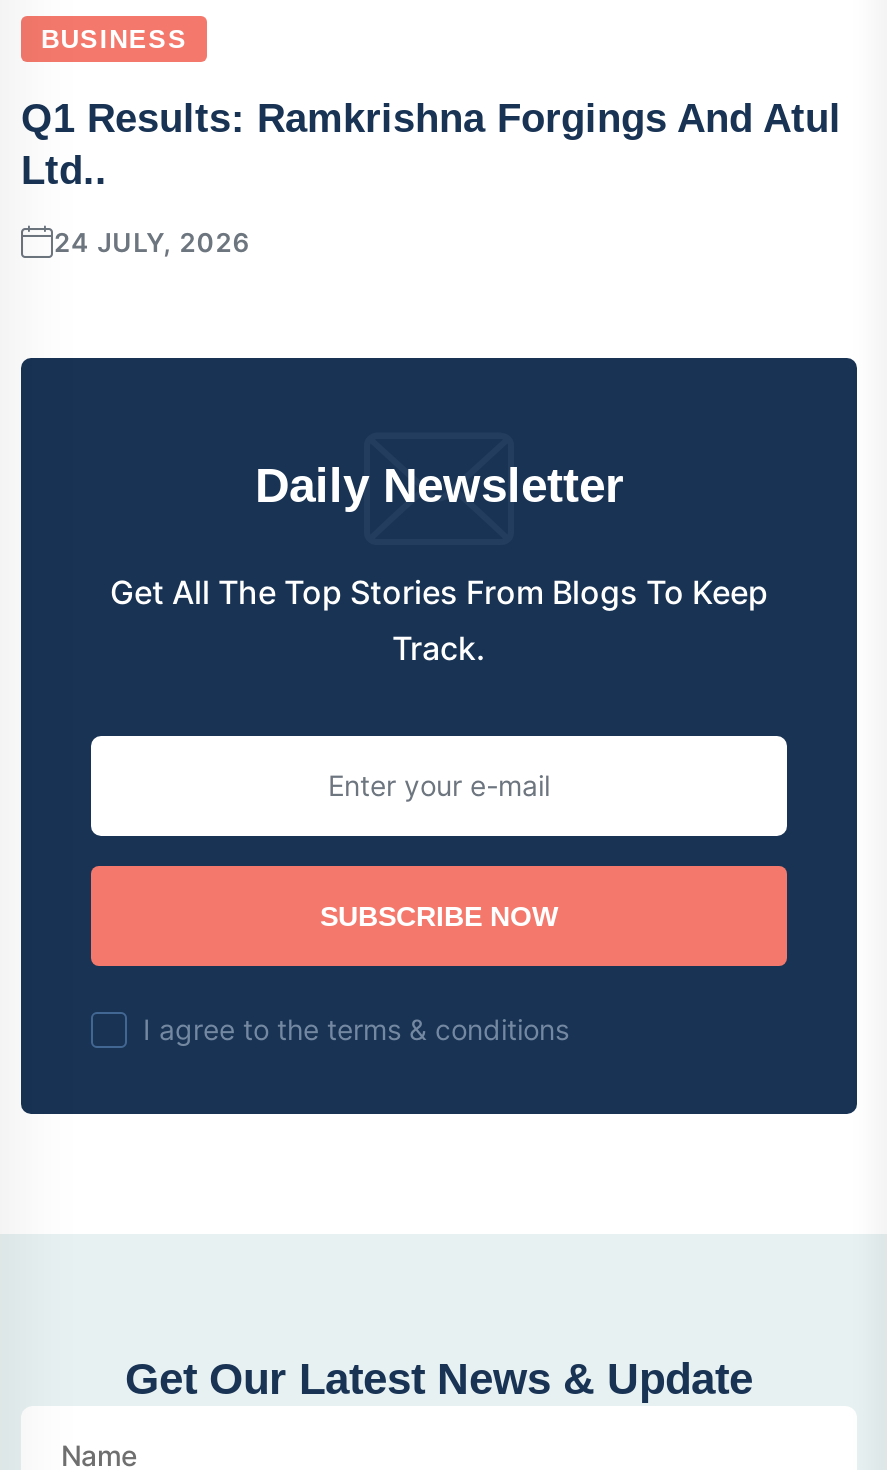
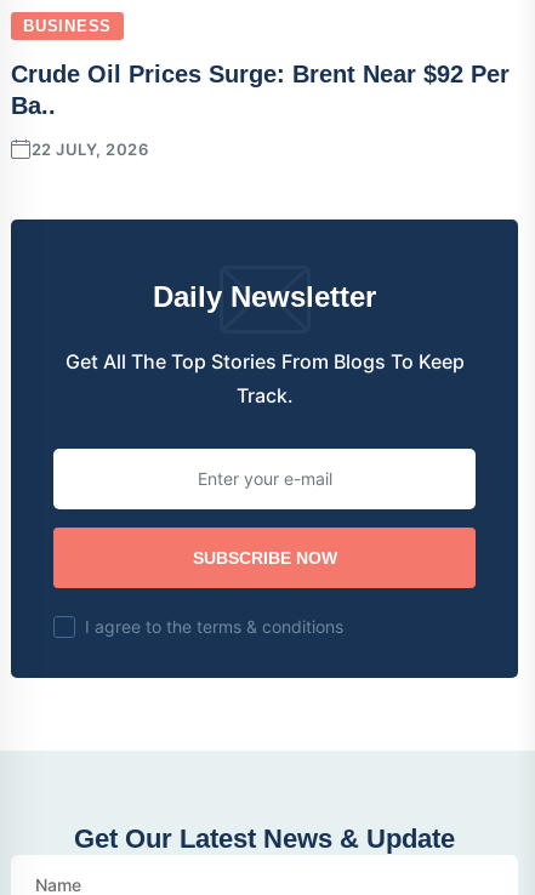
[21,96,841,192] Q1 Results: Ramkrishna Forgings And Atul | Ltd.. -> [11,61,510,119] Crude Oil Prices Surge: Brent Near $92 Per | Ba..
[54,226,250,258] 24 JULY, 2026 -> [31,139,148,159] 22 JULY, 2026

